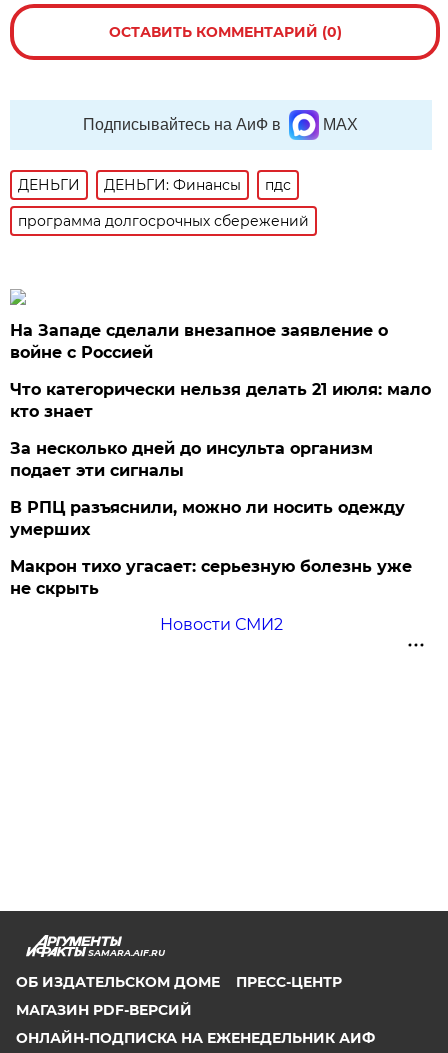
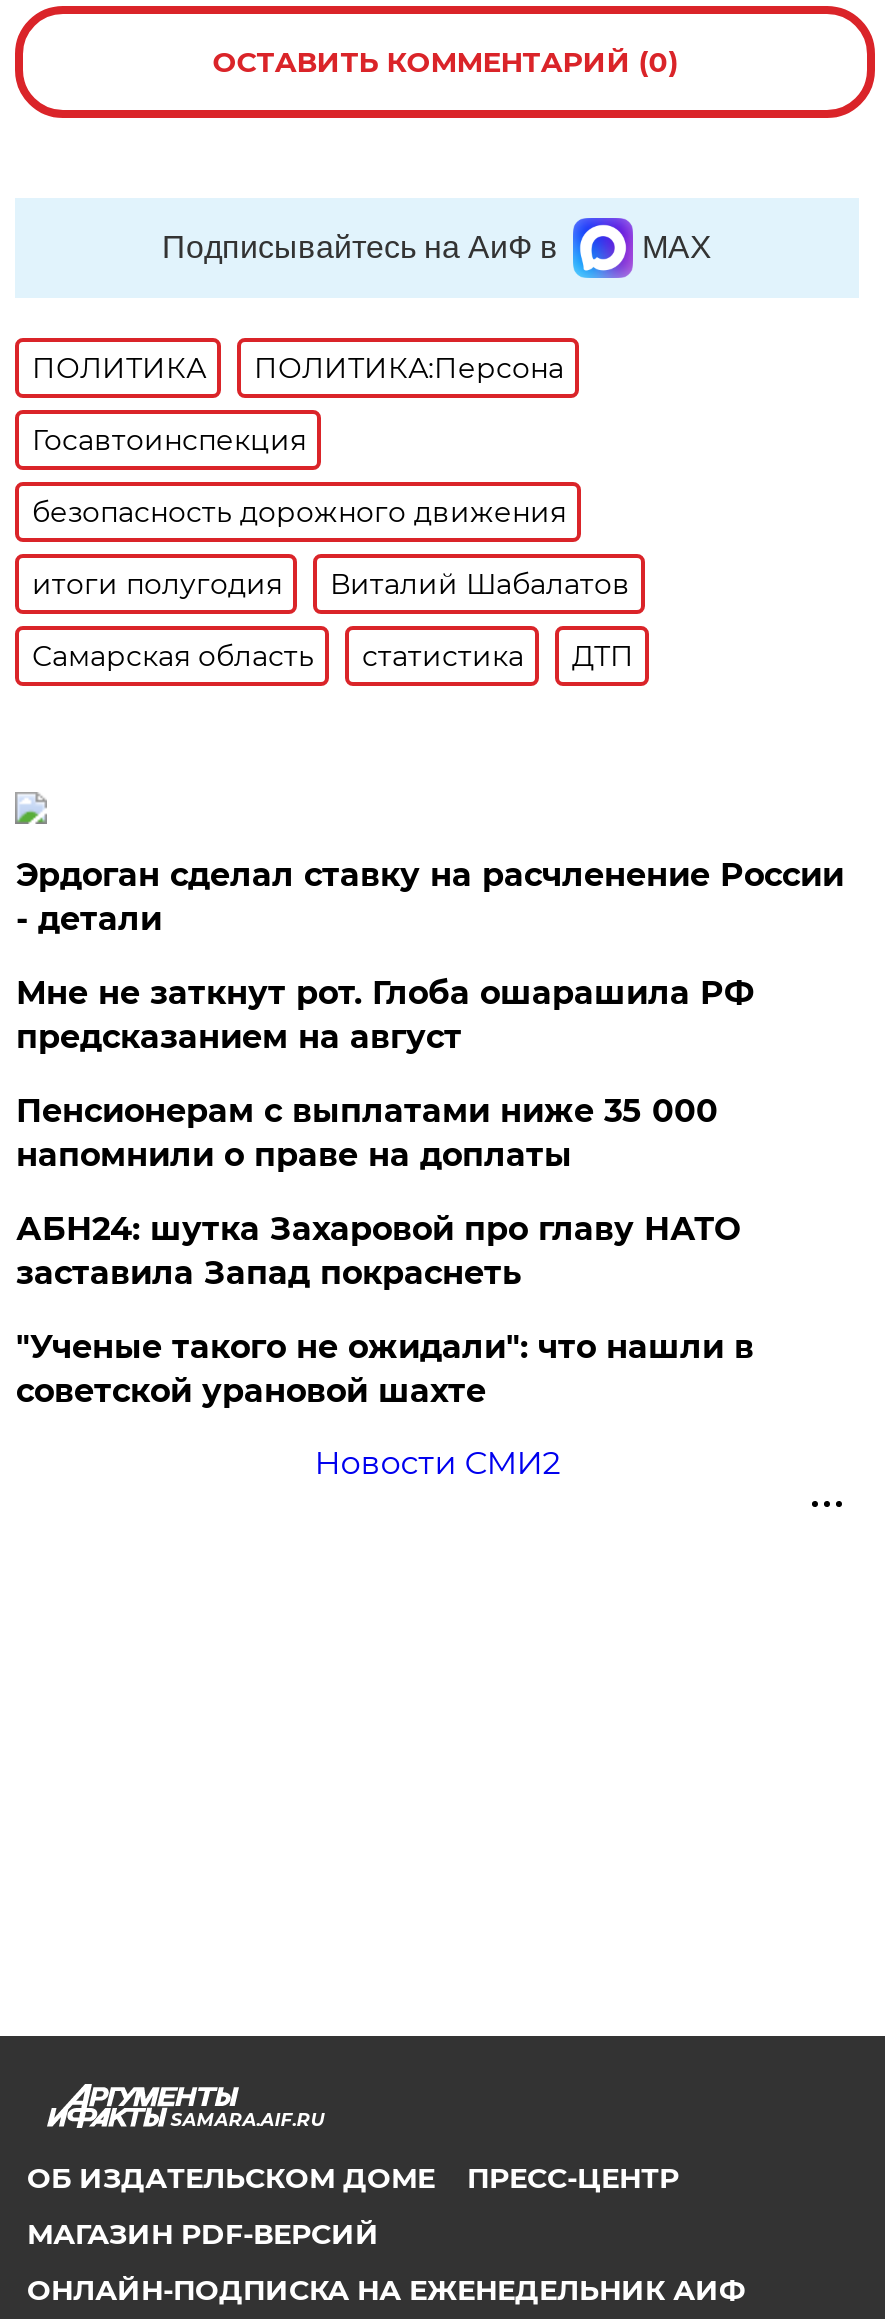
[18,176,309,230] ДЕНЬГИ | ДЕНЬГИ: Финансы | пдс | программа долгосрочных сбережений -> [32,350,634,674] ПОЛИТИКА | ПОЛИТИКА:Персона | Госавтоинспекция | безопасность дорожного движения | итоги полугодия | Виталий Шабалатов | Самарская область | статистика | ДТП
[10,321,431,598] На Западе сделали внезапное заявление о | войне с Россией | Что категорически нельзя делать 21 июля: мало | кто знает | За несколько дней до инсульта организм | подает эти сигналы | В РПЦ разъяснили, можно ли носить одежду | умерших | Макрон тихо угасает: серьезную болезнь уже | не скрыть -> [16,856,844,1410] Эрдоган сделал ставку на расчленение России | - детали | Мне не заткнут рот. Глоба ошарашила РФ | предсказанием на август | Пенсионерам с выплатами ниже 35 000 | напомнили о праве на доплаты | АБН24: шутка Захаровой про главу НАТО | заставила Запад покраснеть | "Ученые такого не ожидали": что нашли в | советской урановой шахте

